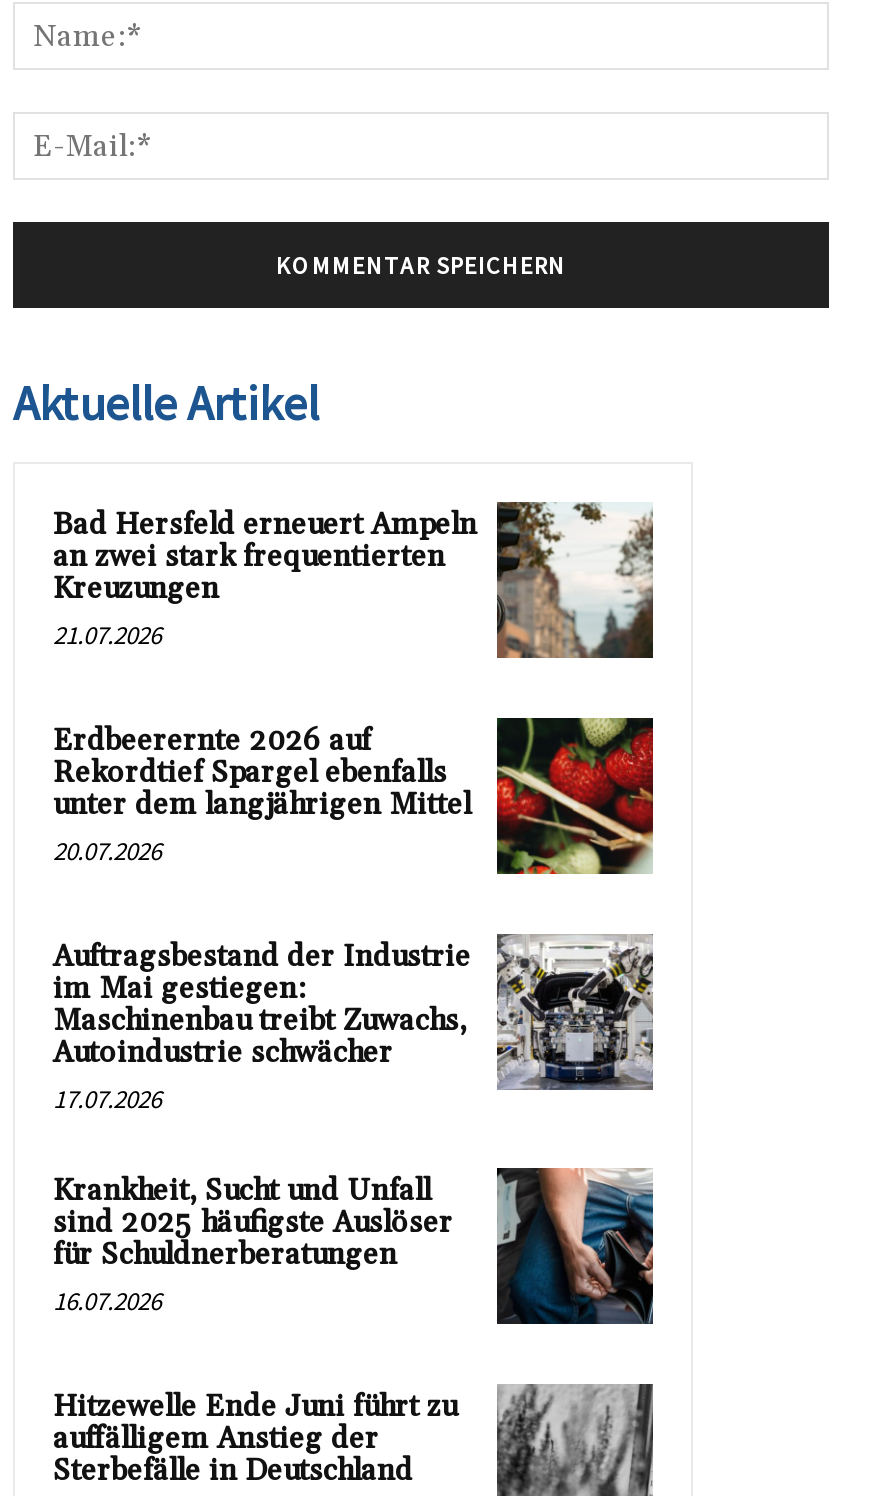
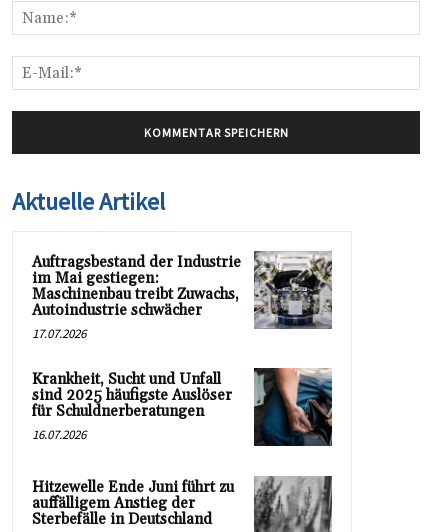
[53,502,653,868] [image] | Bad Hersfeld erneuert Ampeln | an zwei stark frequentierten | Kreuzungen | 21.07.2026 | Erdbeerernte 2026 auf | Rekordtief Spargel ebenfalls | unter dem langjährigen Mittel | 20.07.2026 -> none
[495,716,655,876] [image] -> none

